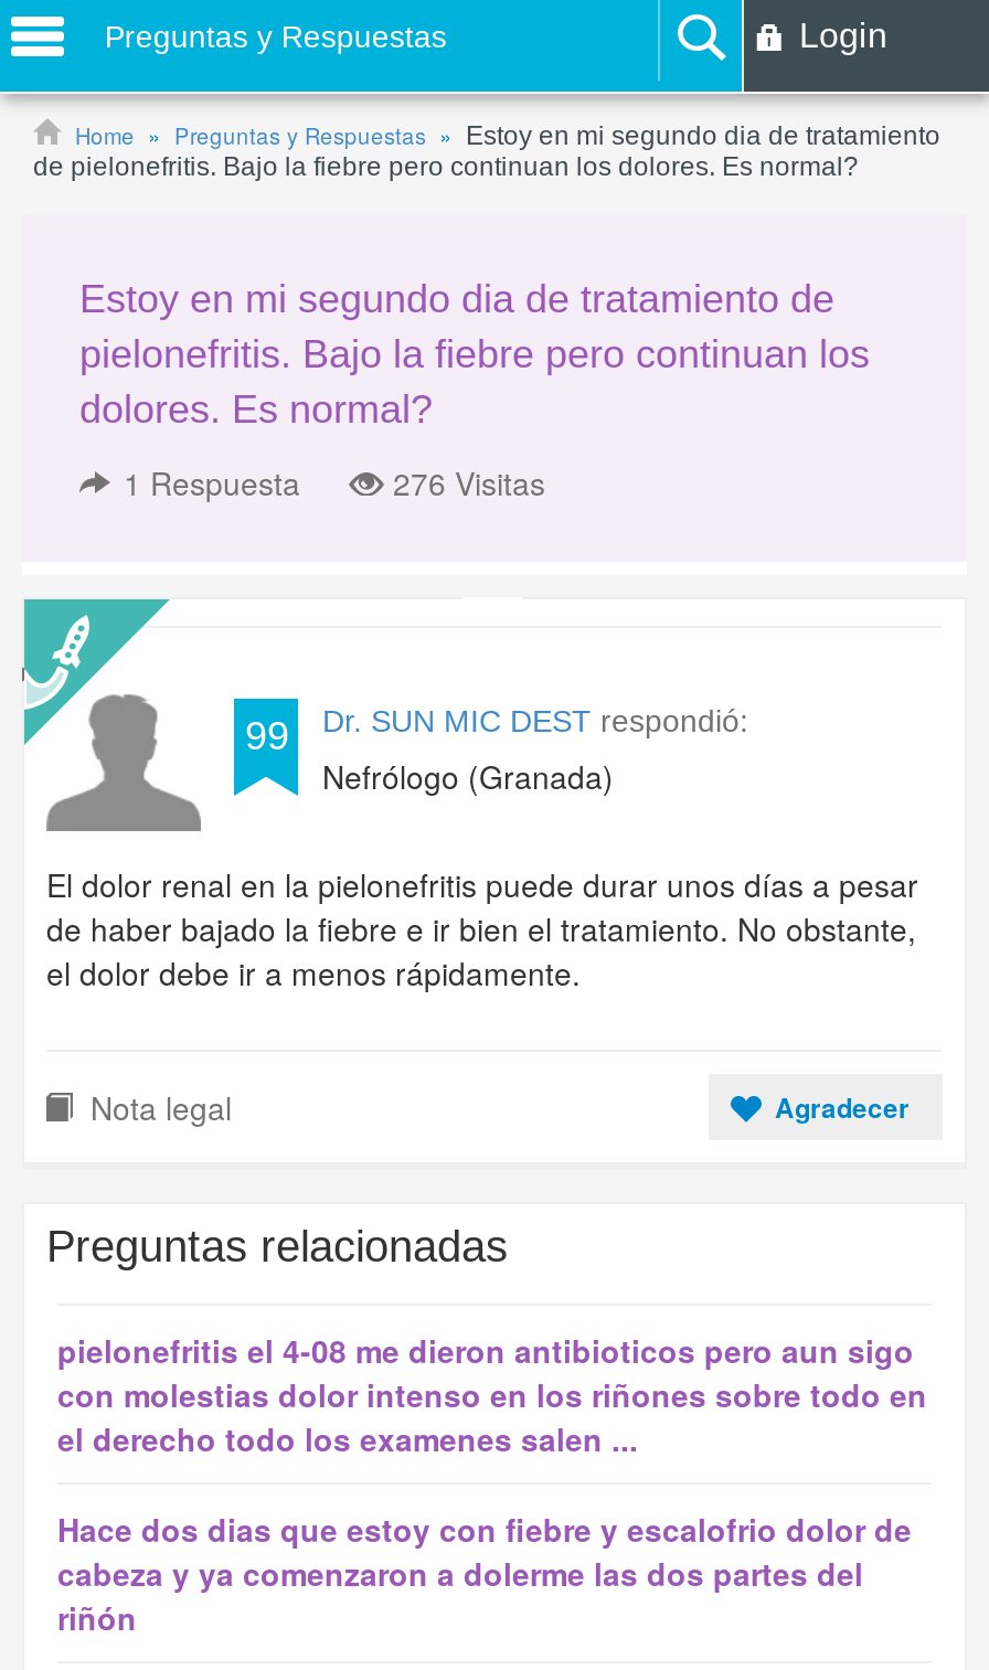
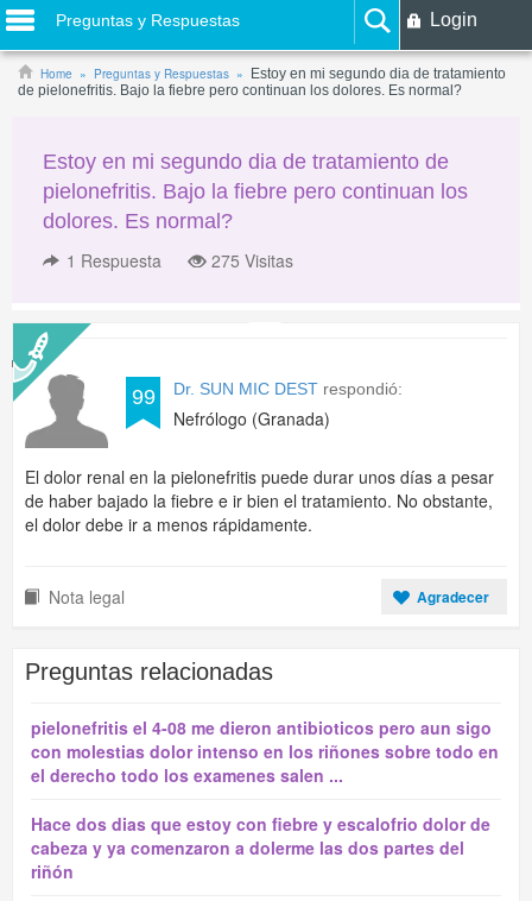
[393,460,545,504] 276 Visitas -> [211,248,293,272] 275 Visitas

